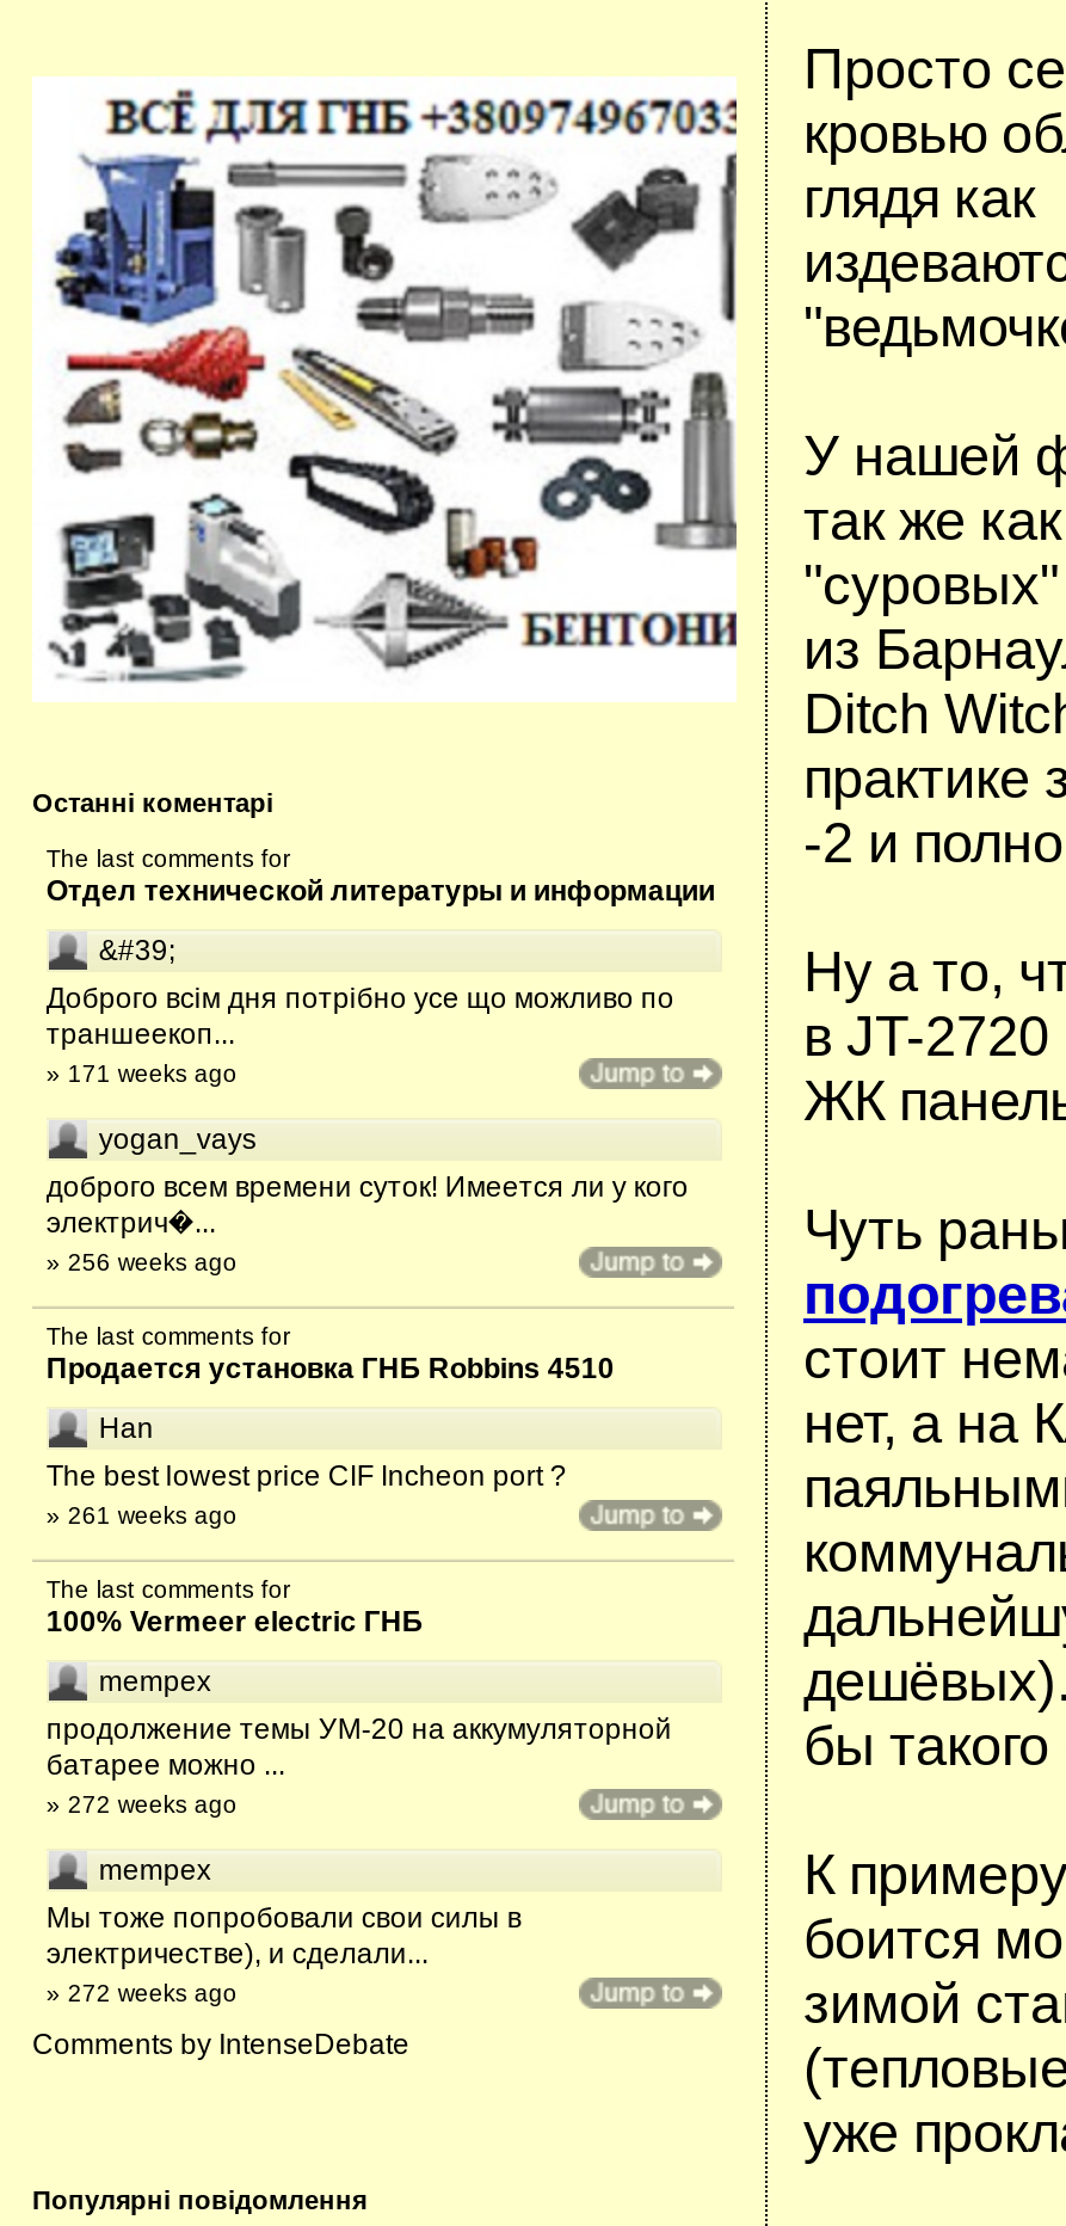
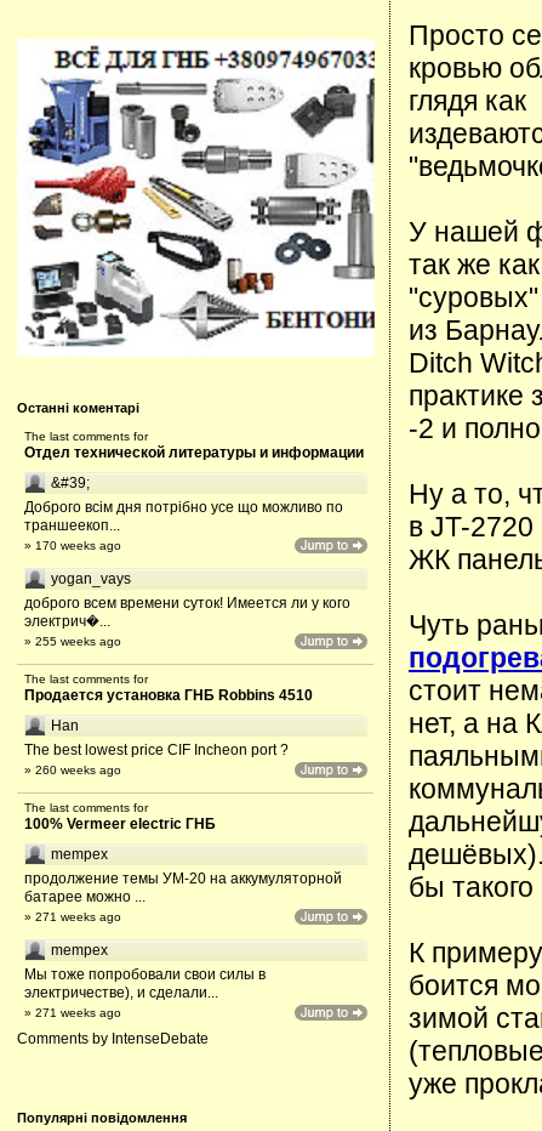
[46,1061,237,1088] » 171 weeks ago -> [24,539,121,553] » 170 weeks ago
[46,1250,237,1276] » 256 weeks ago -> [24,635,121,649] » 255 weeks ago
[46,1503,237,1530] » 261 weeks ago -> [24,764,121,777] » 260 weeks ago
[46,1792,237,1819] » 272 weeks ago -> [24,911,121,924] » 271 weeks ago
[46,1981,237,2007] » 272 weeks ago -> [24,1006,121,1020] » 271 weeks ago

